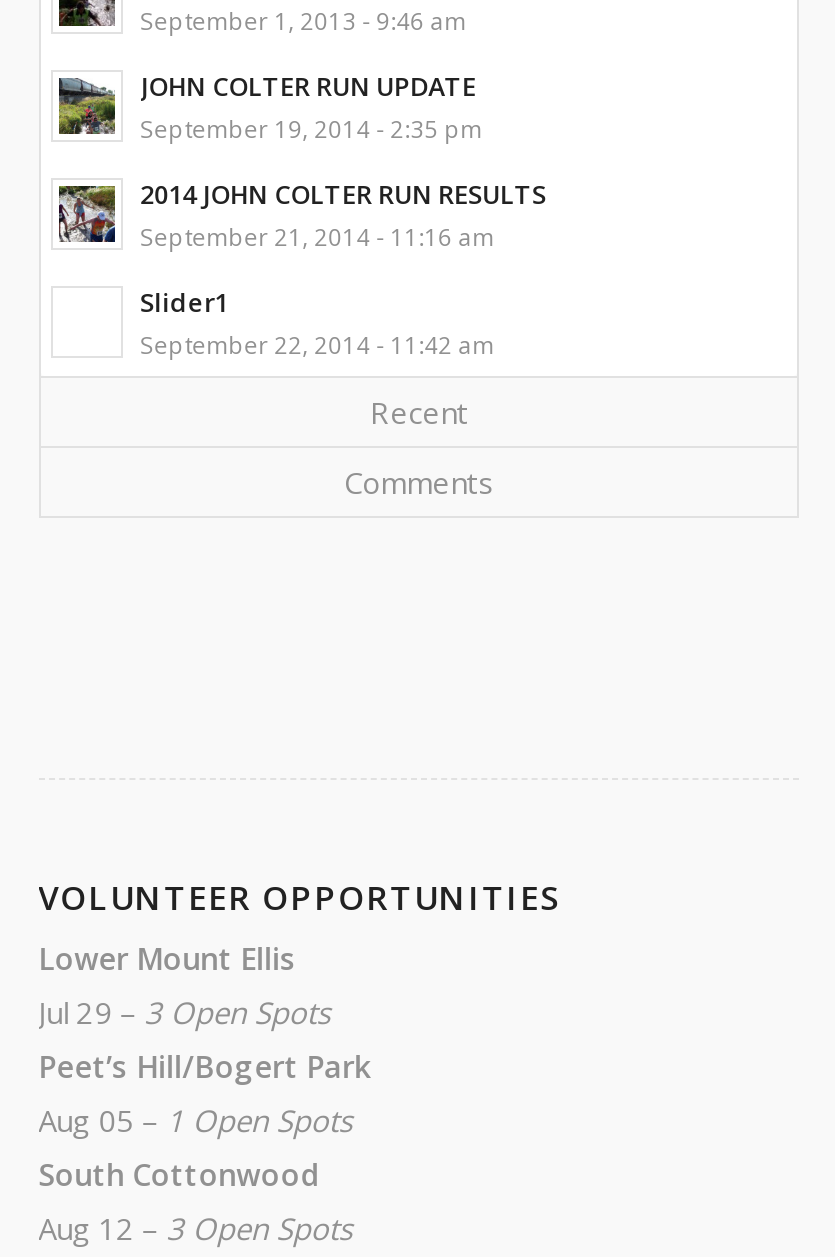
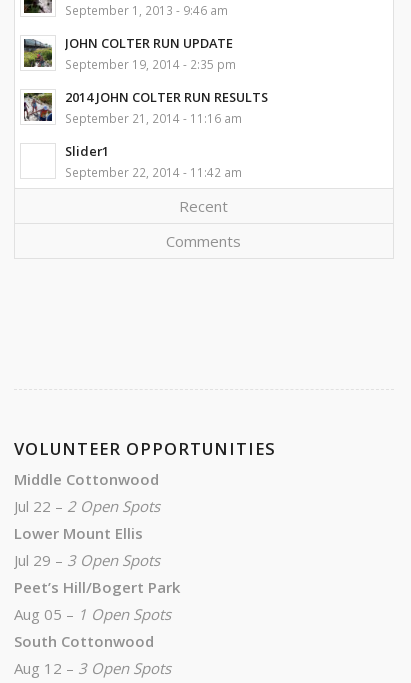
none -> [14,469,160,516] Middle Cottonwood | Jul 22 – 2 Open Spots

